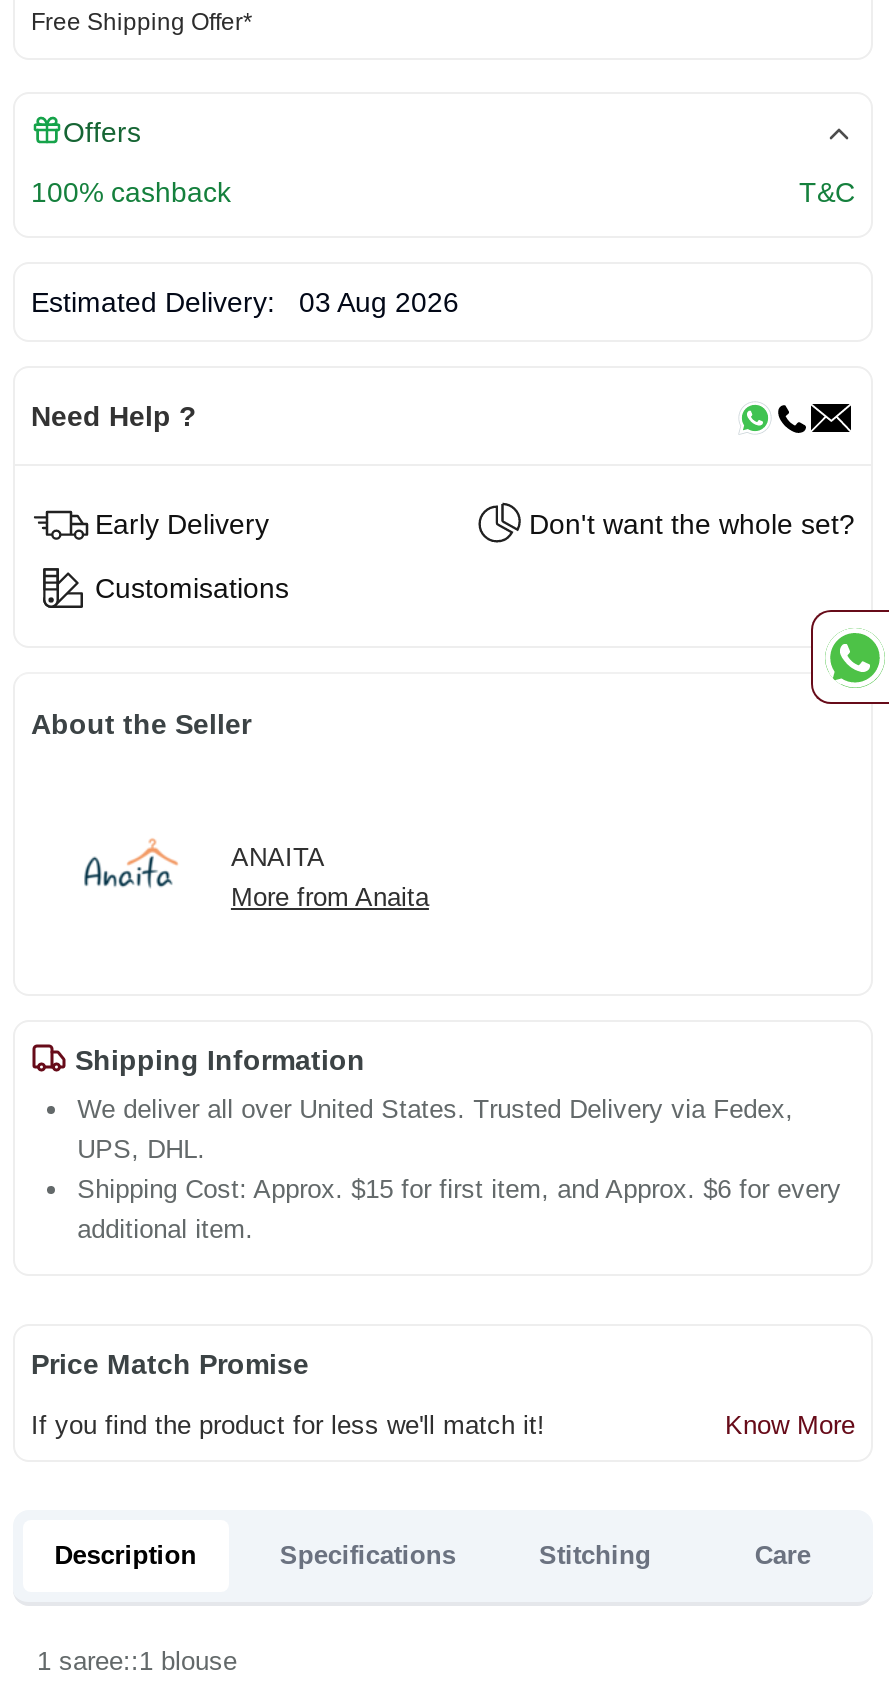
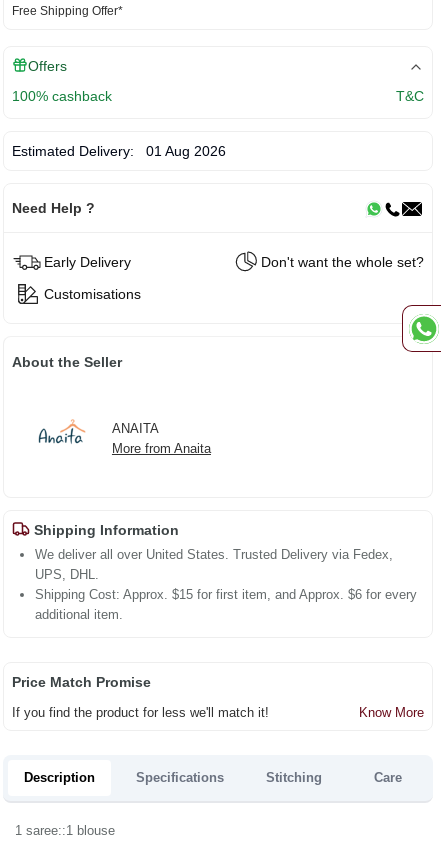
[31,286,459,318] Estimated Delivery: 03 Aug 2026 -> [12,143,226,159] Estimated Delivery: 01 Aug 2026

